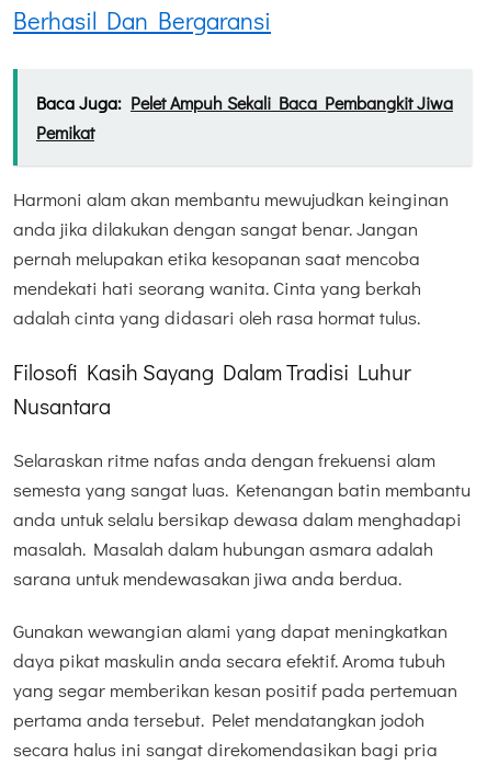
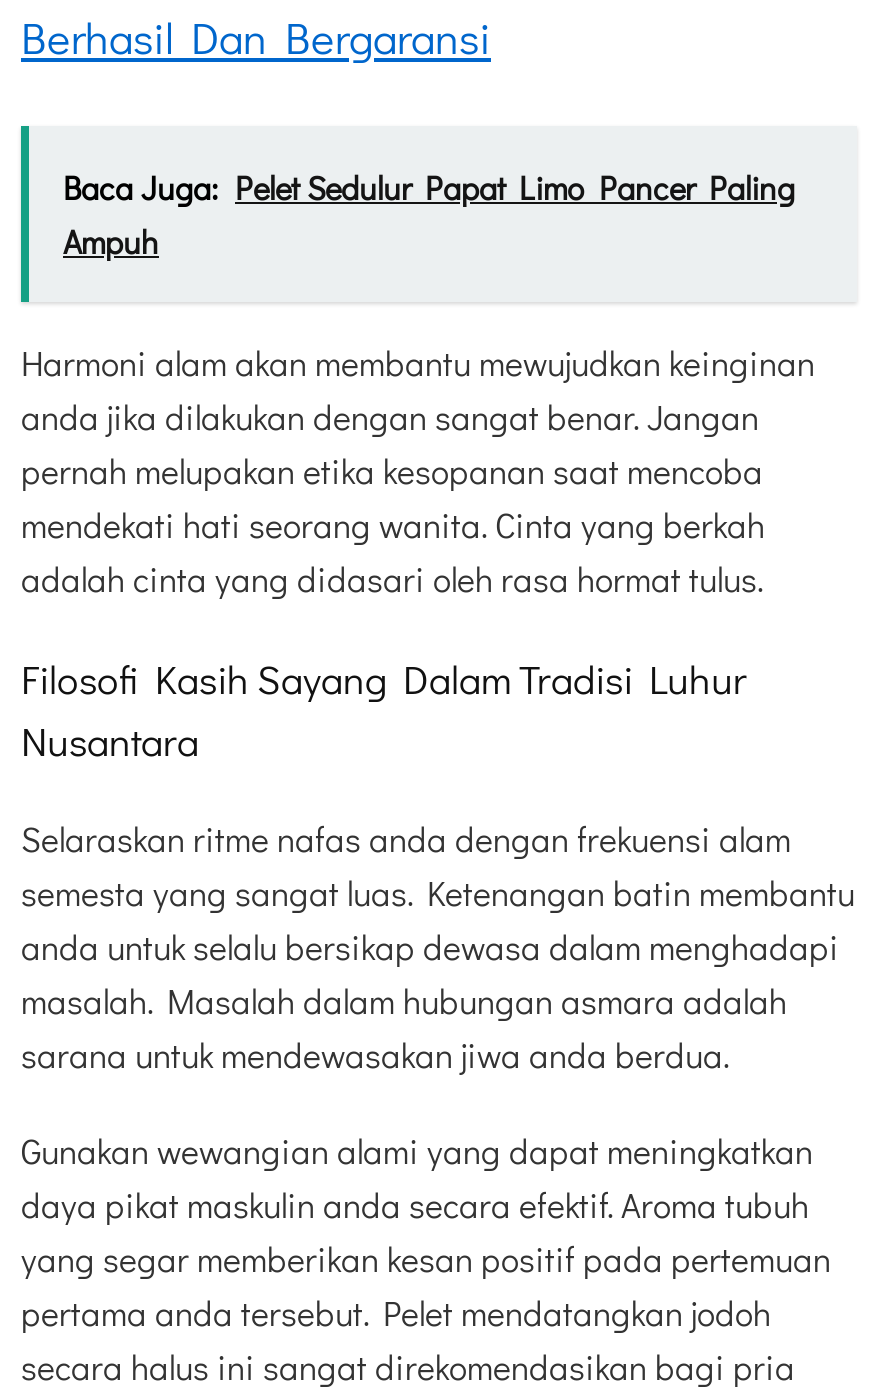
[36,91,453,144] Baca Juga: Pelet Ampuh Sekali Baca Pembangkit Jiwa | Pemikat -> [63,166,795,262] Baca Juga: Pelet Sedulur Papat Limo Pancer Paling | Ampuh

